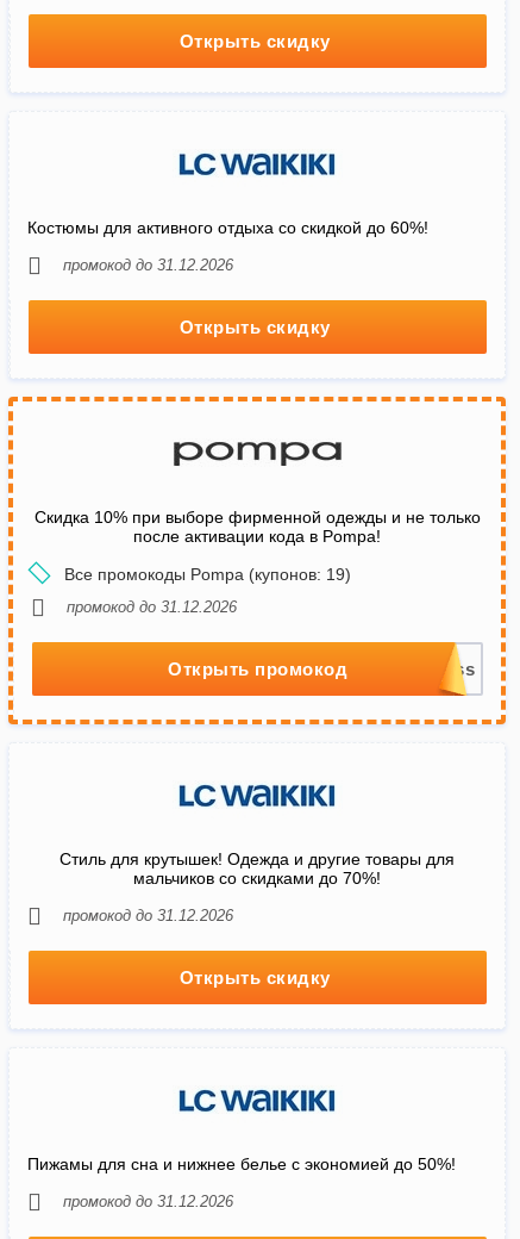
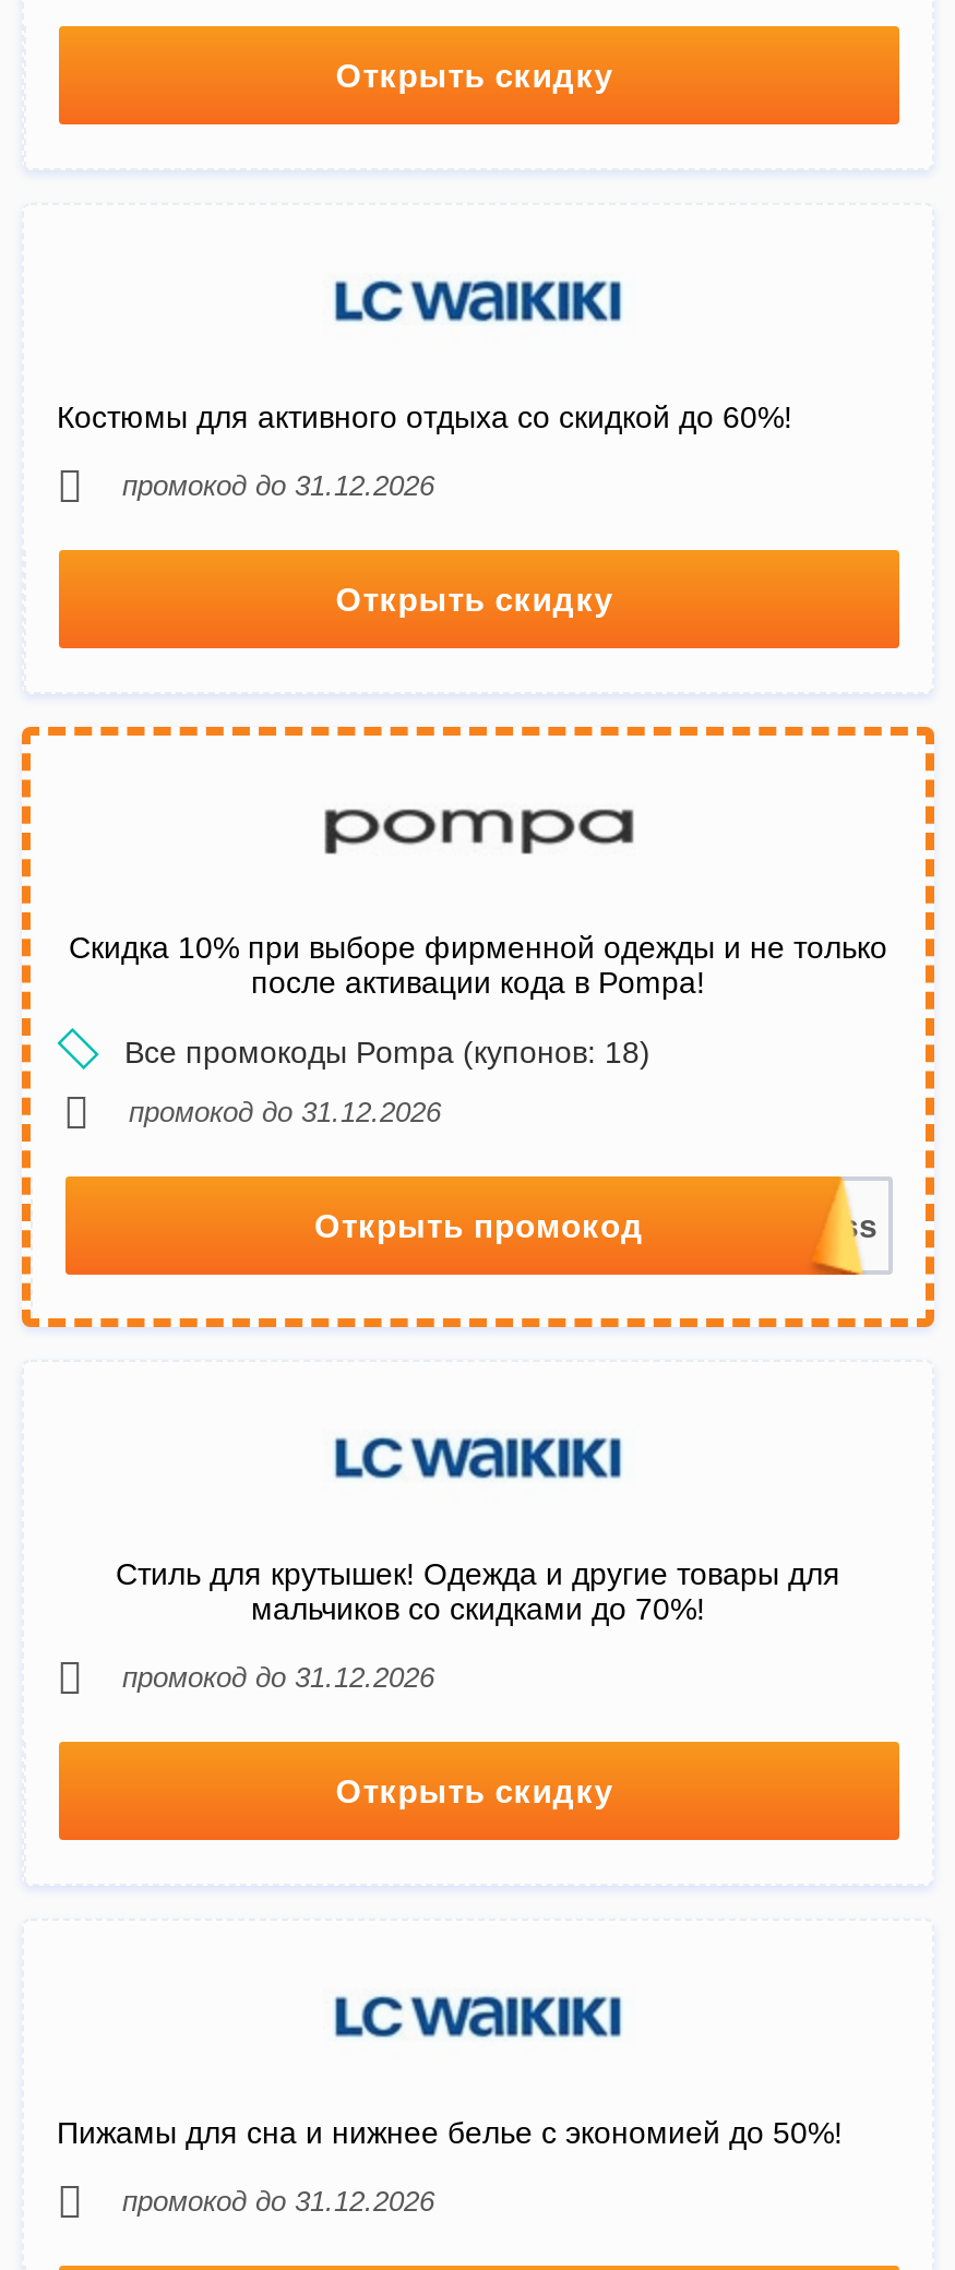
[64,565,351,584] Все промокоды Pompa (купонов: 19) -> [124,1035,650,1070] Все промокоды Pompa (купонов: 18)

